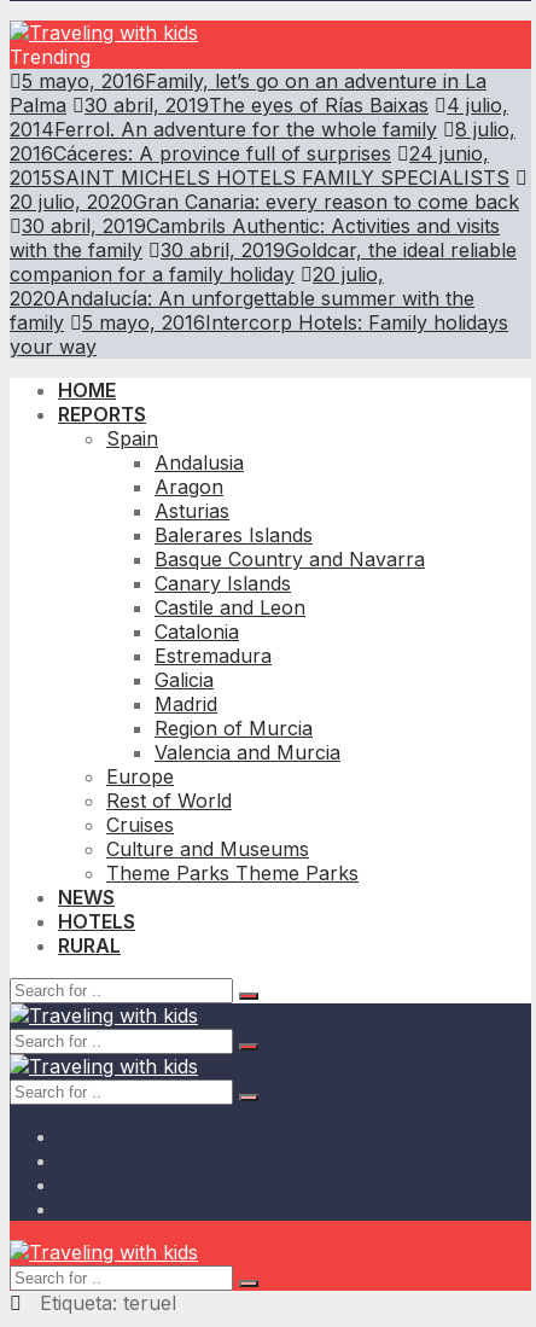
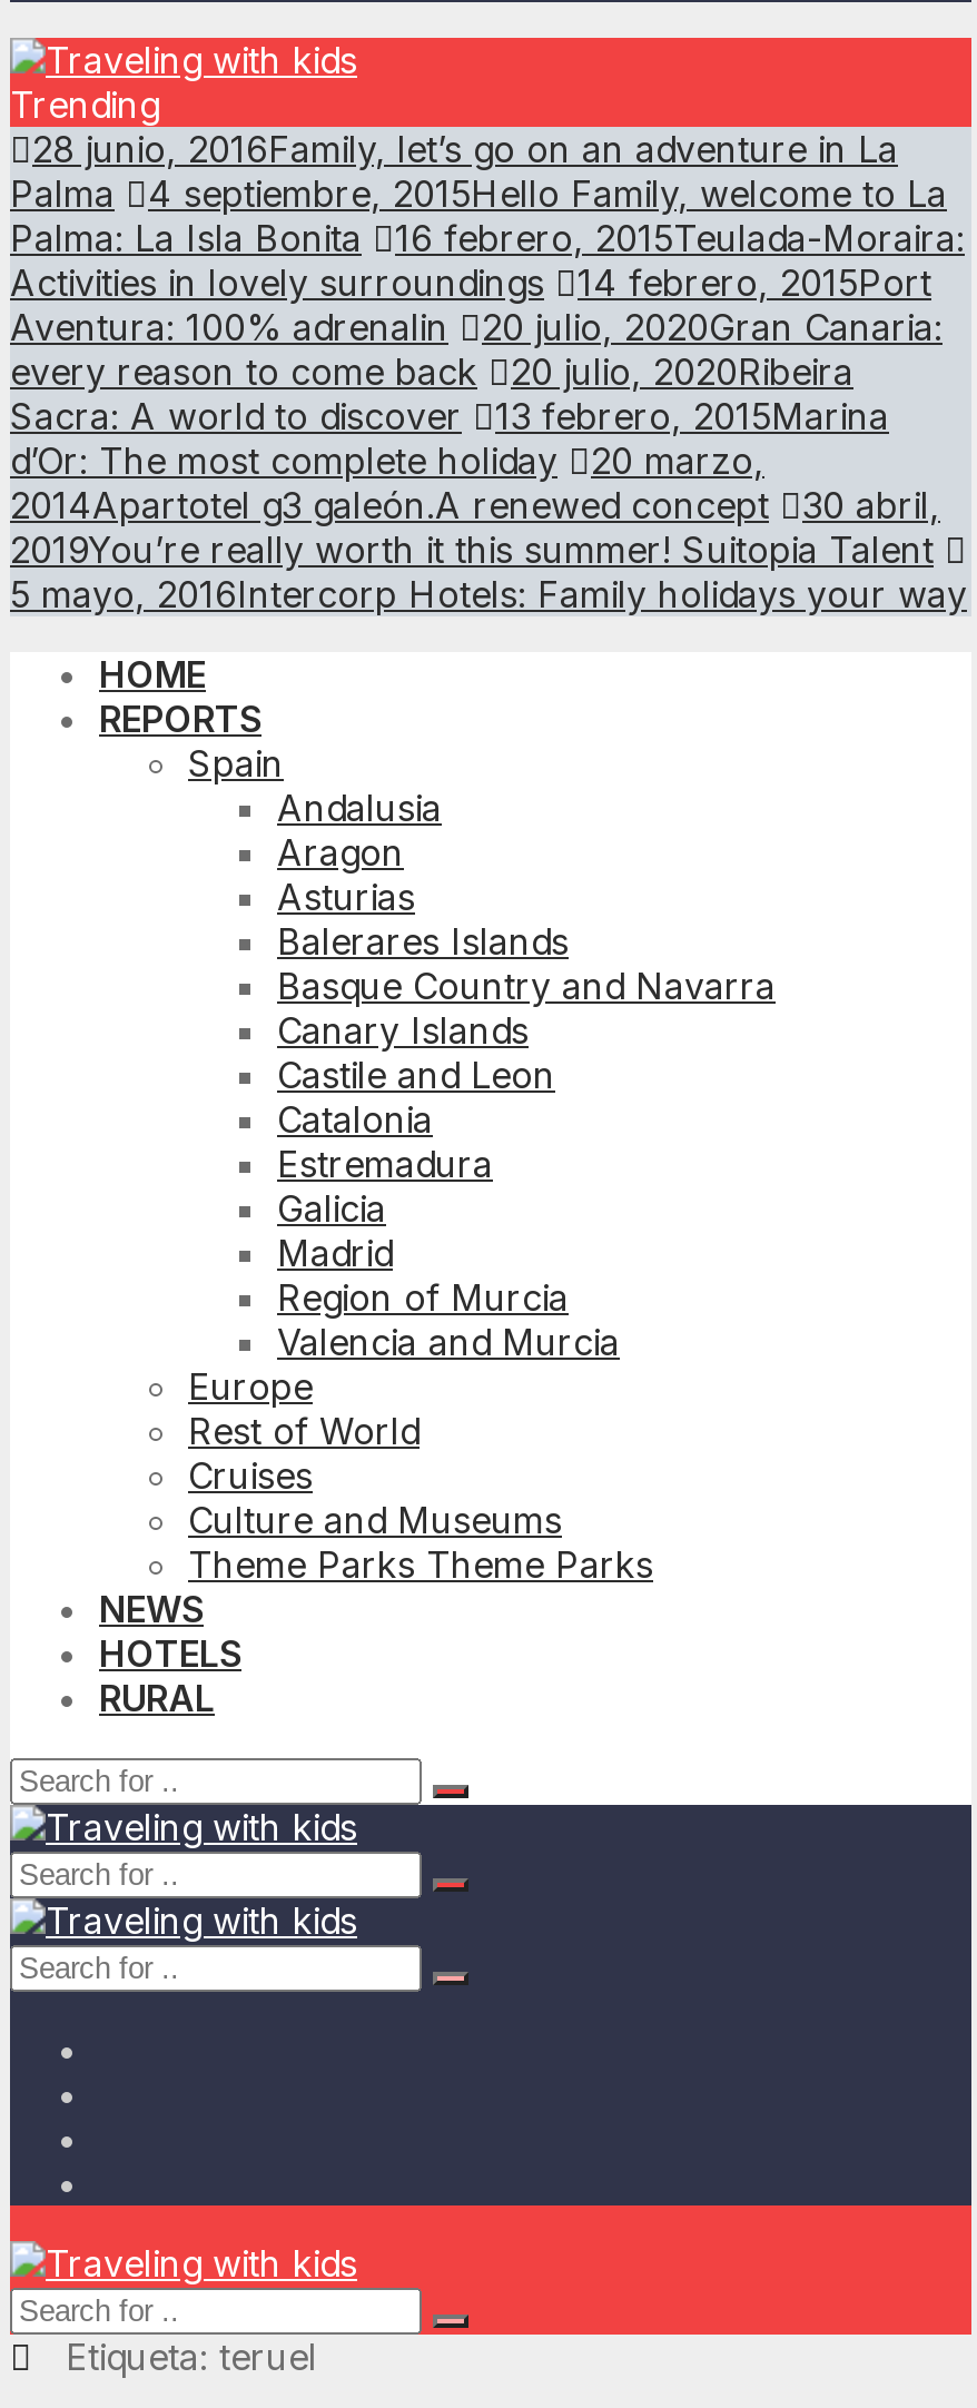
[22,69,487,93] 5 mayo, 2016Family, let’s go on an adventure in La -> [32,127,898,171] 28 junio, 2016Family, let’s go on an adventure in La
[10,93,519,359] 30 abril, 2019The eyes of Rías Baixas | 4 julio, | 2014Ferrol. An adventure for the whole family | 8 julio, | 2016Cáceres: A province full of surprises | 24 junio, | 2015SAINT MICHELS HOTELS FAMILY SPECIALISTS | 20 julio, 2020Gran Canaria: every reason to come back | 30 abril, 2019Cambrils Authentic: Activities and visits | with the family | 30 abril, 2019Goldcar, the ideal reliable | companion for a family holiday | 20 julio, | 2020Andalucía: An unforgettable summer with the | family | 5 mayo, 2016 Intercorp Hotels: Family holidays | your way -> [10,171,967,616] 4 septiembre, 2015Hello Family, welcome to La | Palma: La Isla Bonita | 16 febrero, 2015Teulada-Moraira: | Activities in lovely surroundings | 14 febrero, 2015Port | Aventura: 100% adrenalin | 20 julio, 2020Gran Canaria: | every reason to come back | 20 julio, 2020Ribeira | Sacra: A world to discover | 13 febrero, 2015Marina | d’Or: The most complete holiday | 20 marzo, | 2014Apartotel g3 galeón.A renewed concept | 30 abril, | 2019You’re really worth it this summer! Suitopia Talent | 5 mayo, 2016Intercorp Hotels: Family holidays your way

